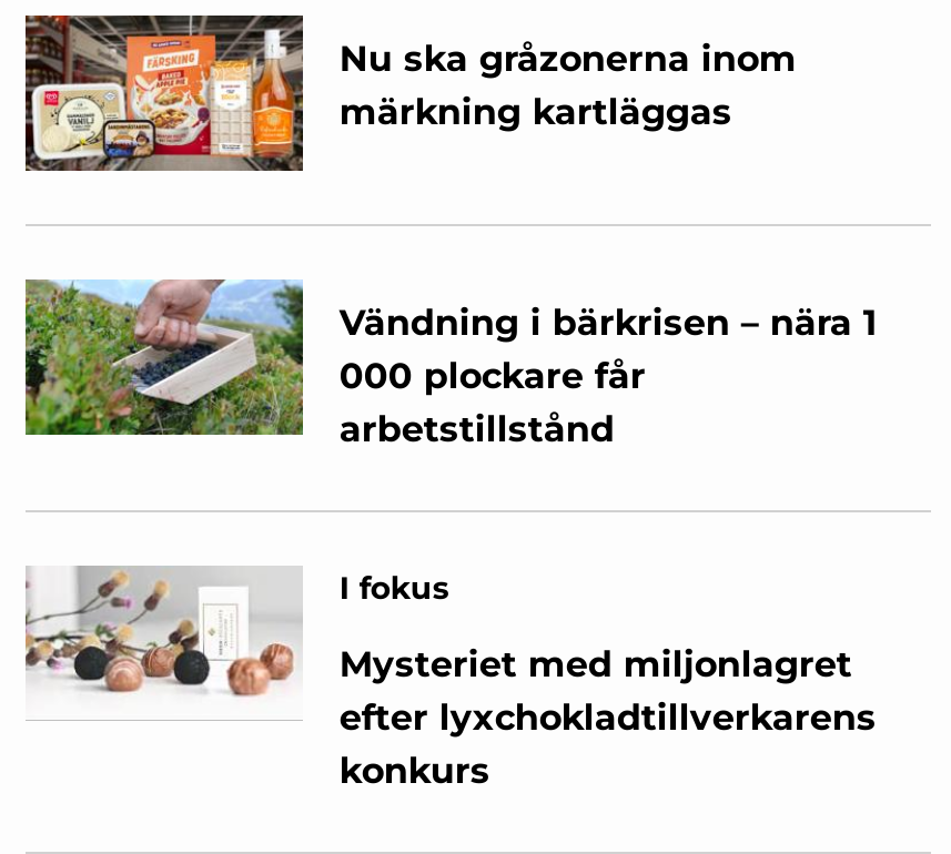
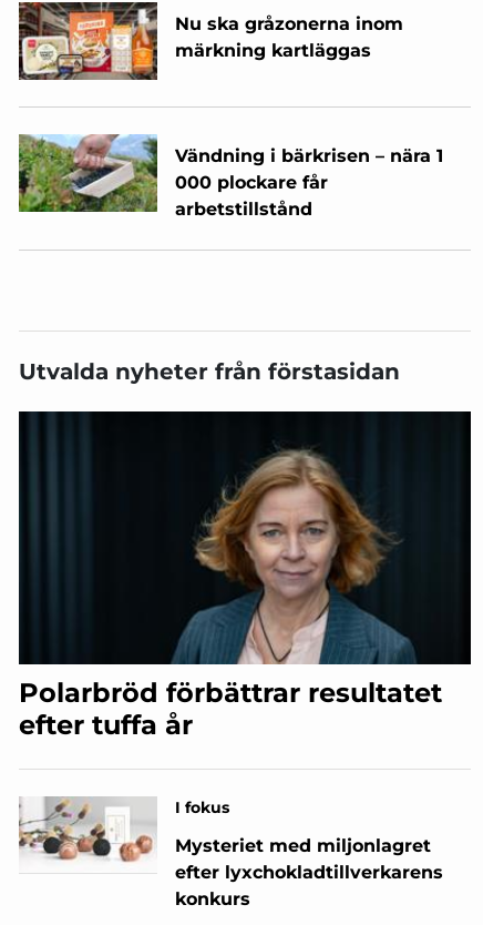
none -> [18,410,472,741] [image] | Polarbröd förbättrar resultatet | efter tuffa år
none -> [19,359,400,385] Utvalda nyheter från förstasidan

